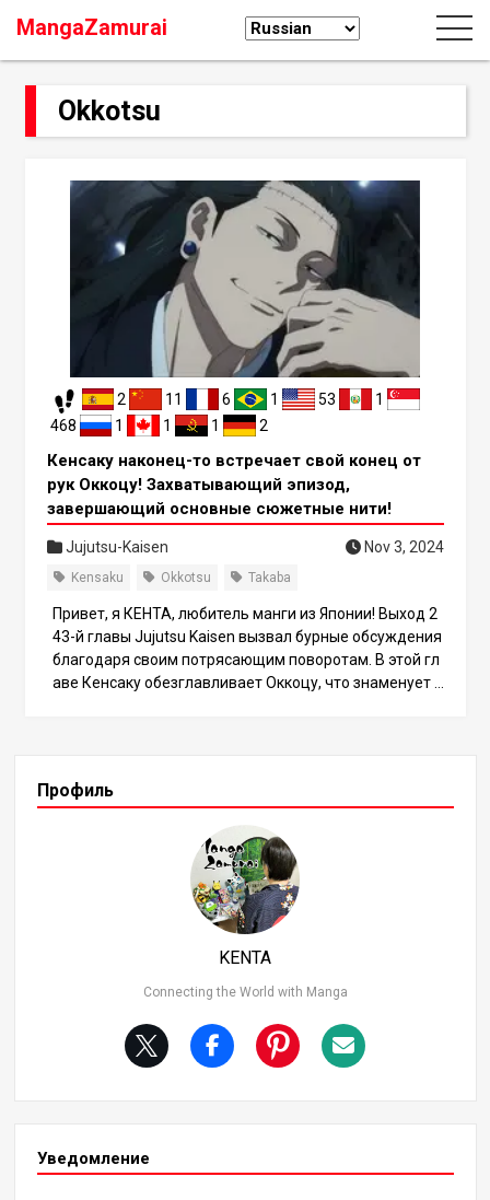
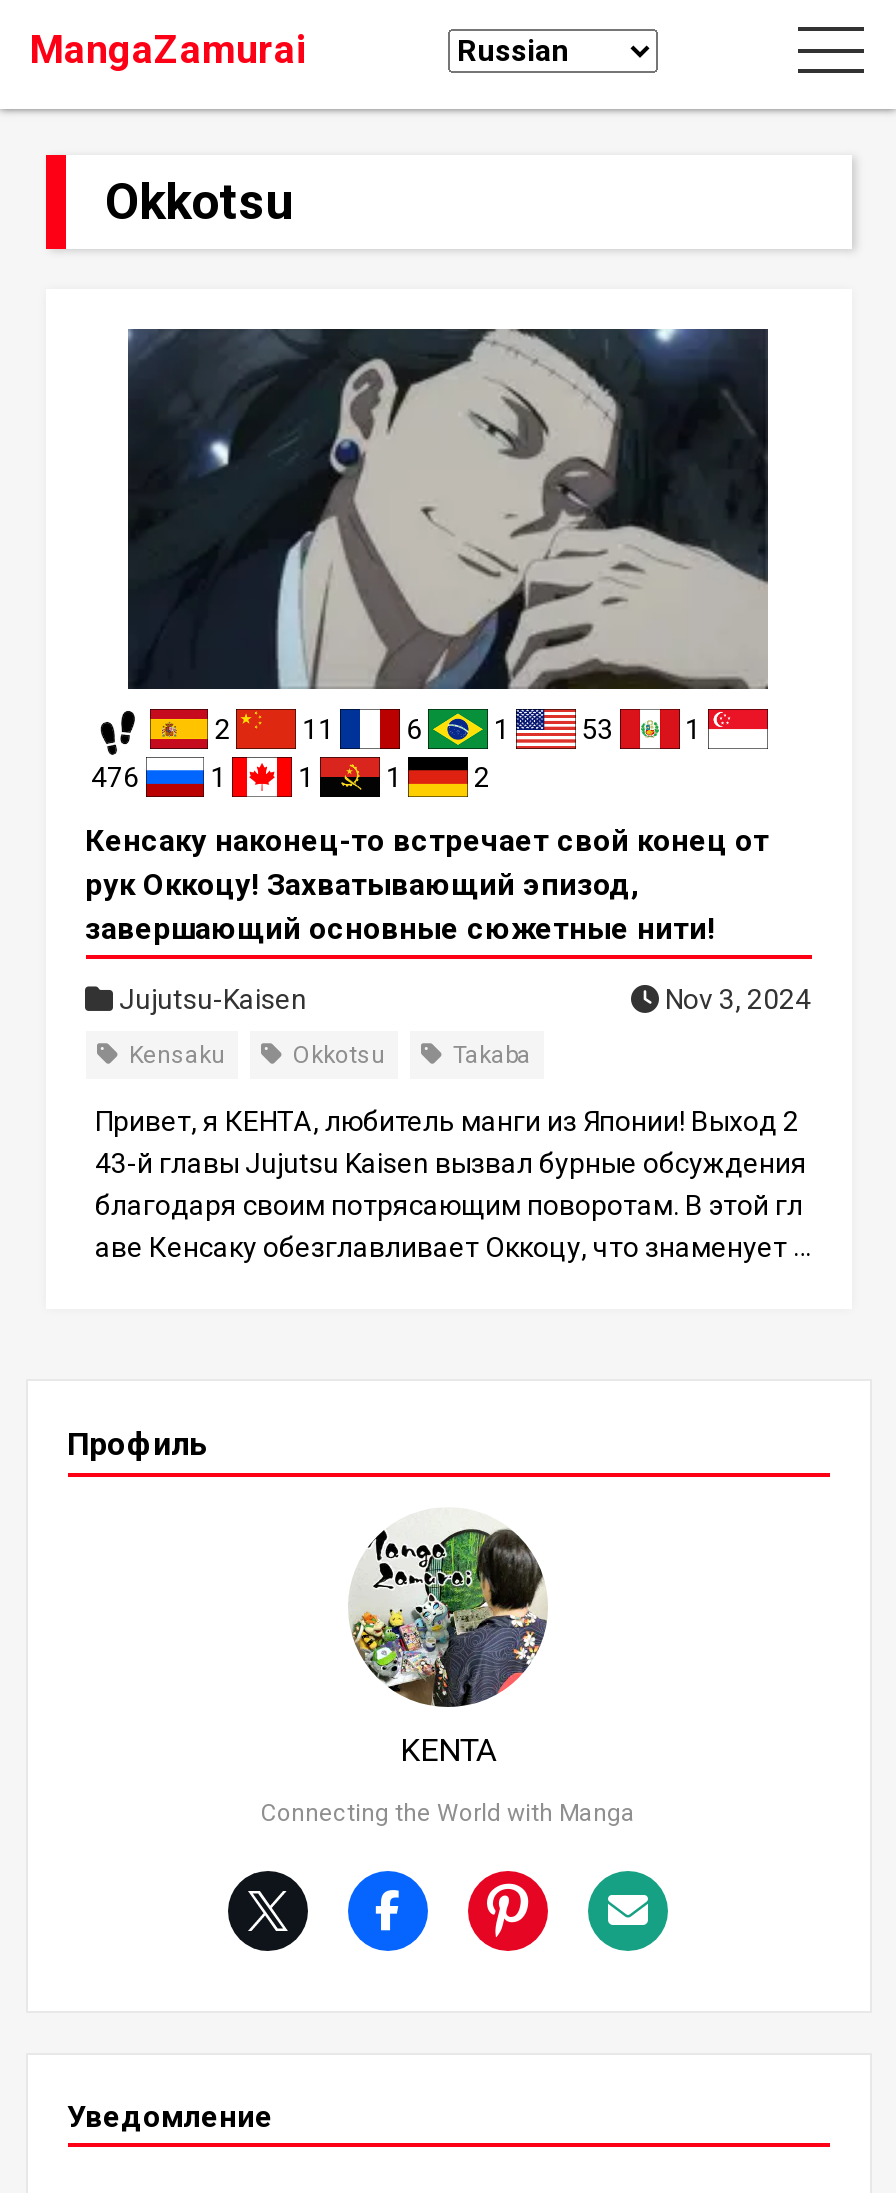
[46,416,271,434] 468 1 1 1 2 -> [85,760,496,792] 476 1 1 1 2

